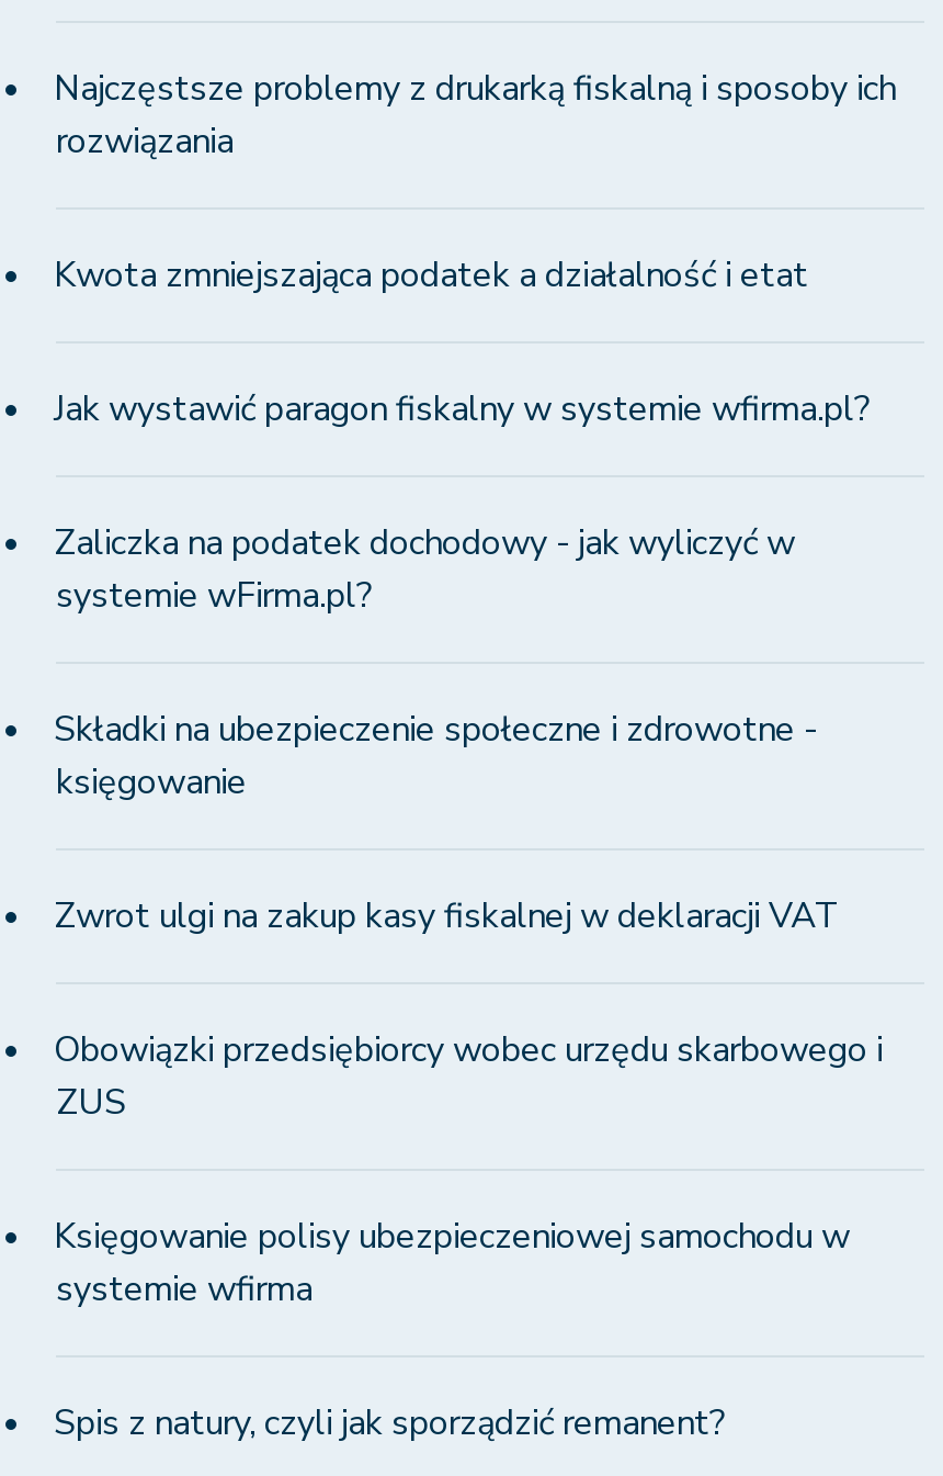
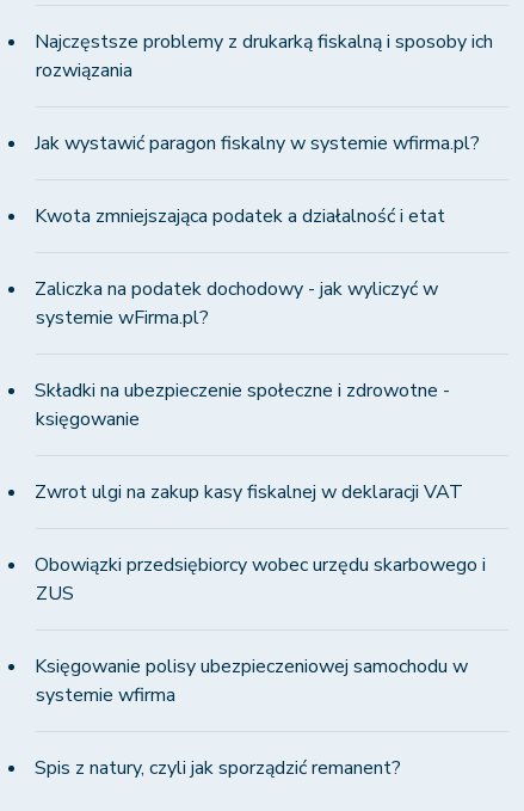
moved [54,252,808,300] -> [35,204,445,230]: Kwota zmniejszająca podatek a działalność i etat
moved [54,386,872,434] -> [35,131,480,157]: Jak wystawić paragon fiskalny w systemie wfirma.pl?

